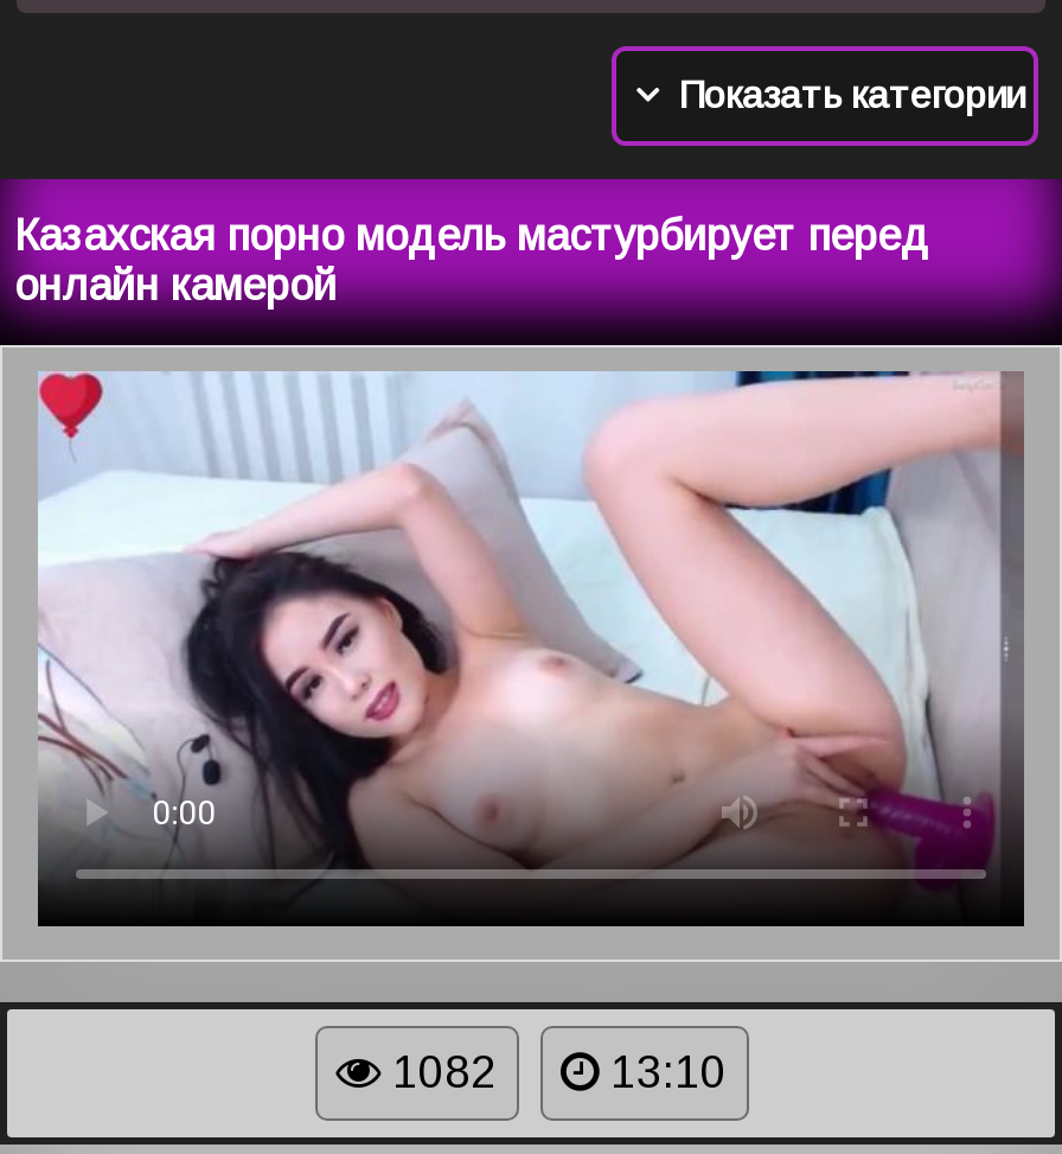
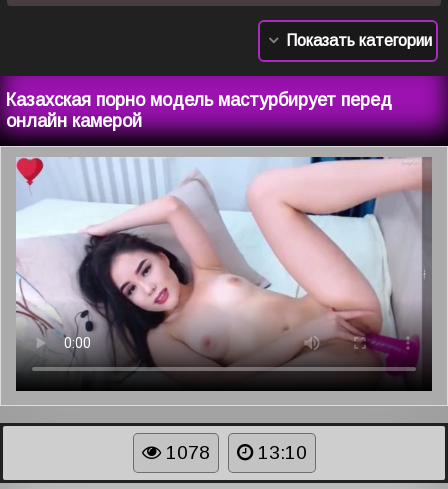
[380,1047,497,1097] 1082 -> [160,442,209,463] 1078

